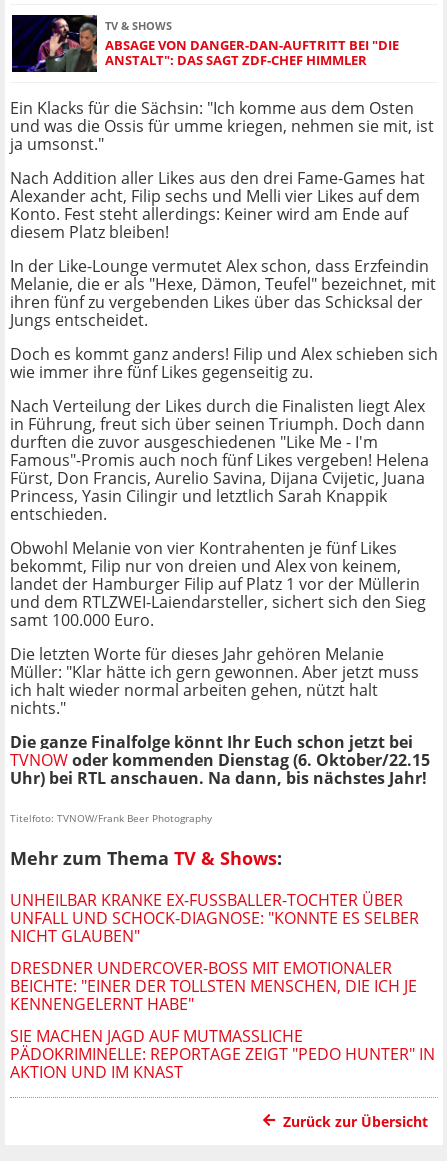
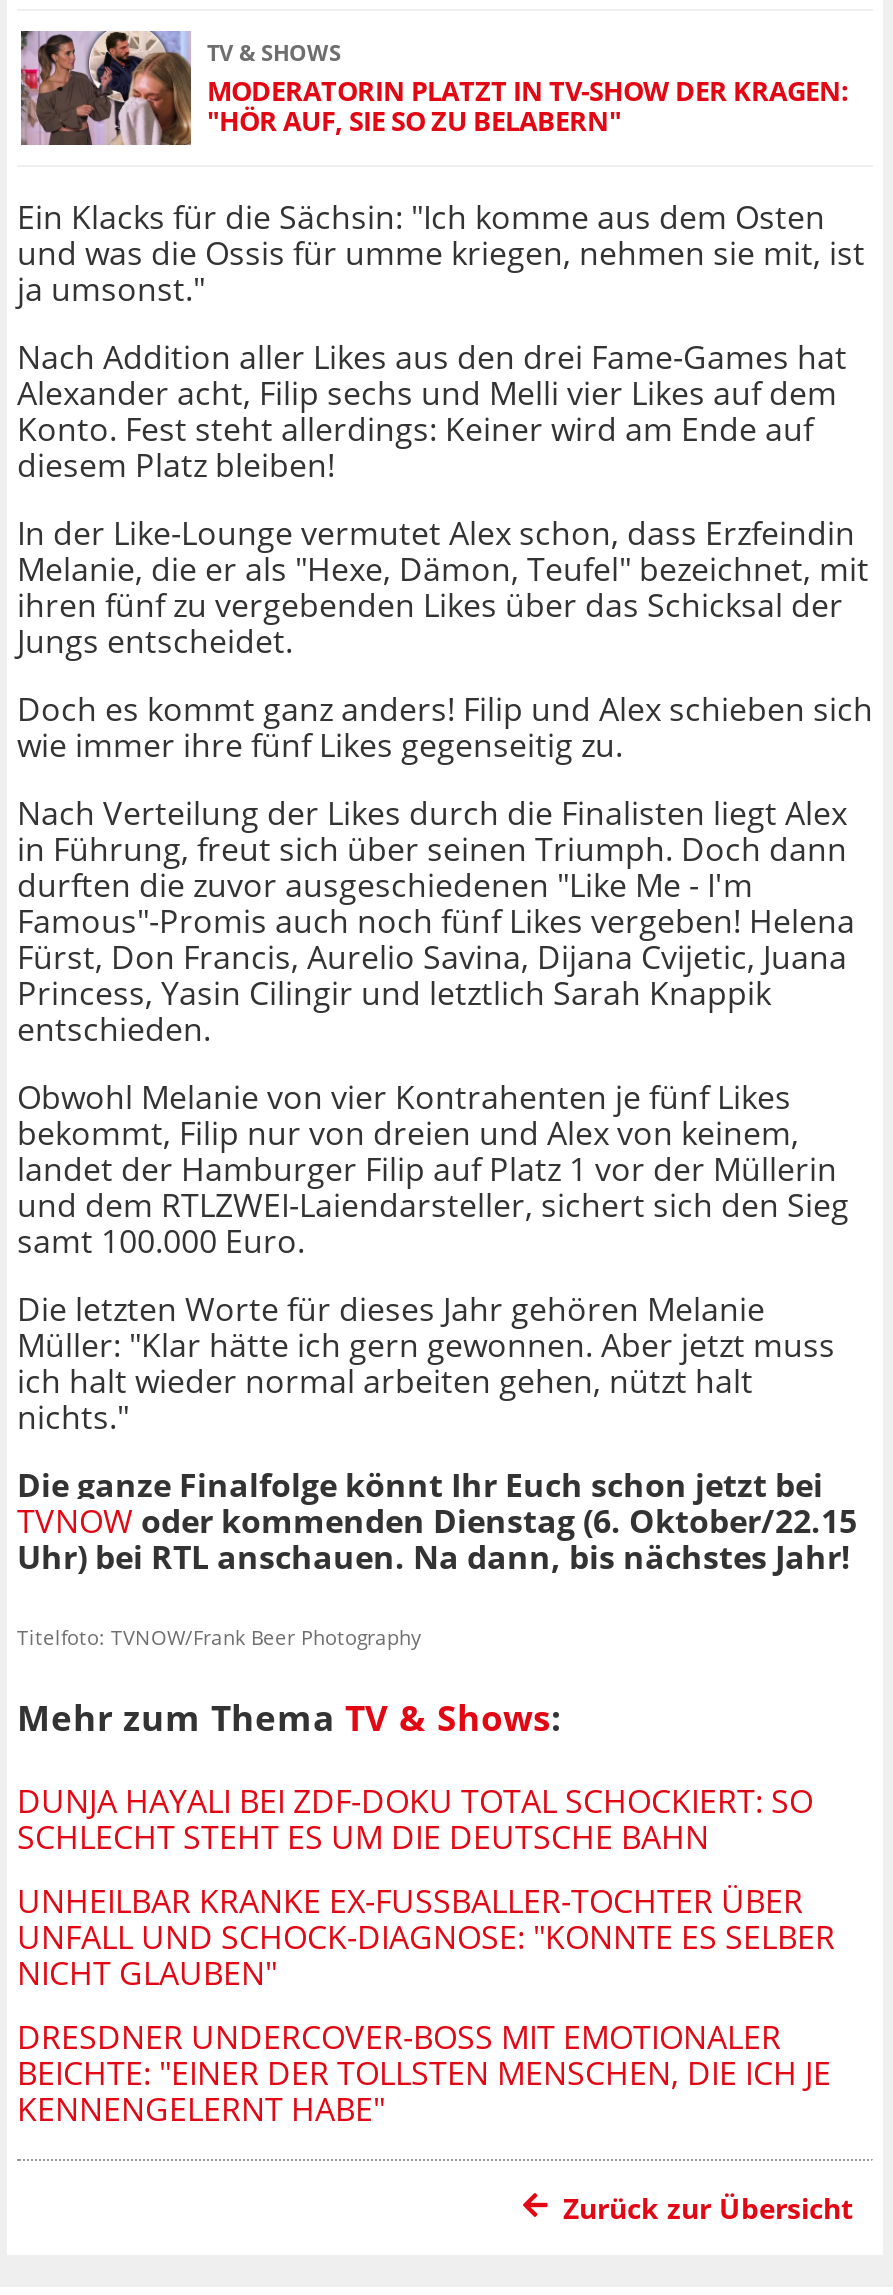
[11,14,399,73] [image] | ABSAGE VON DANGER-DAN-AUFTRITT BEI "DIE | ANSTALT": DAS SAGT ZDF-CHEF HIMMLER -> [19,29,849,147] [image] | MODERATORIN PLATZT IN TV-SHOW DER KRAGEN: | "HÖR AUF, SIE SO ZU BELABERN"
none -> [17,1779,813,1859] DUNJA HAYALI BEI ZDF-DOKU TOTAL SCHOCKIERT: SO | SCHLECHT STEHT ES UM DIE DEUTSCHE BAHN
moved [10,889,419,1015] -> [17,1879,835,2131]: UNHEILBAR KRANKE EX-FUSSBALLER-TOCHTER ÜBER U | NFALL UND SCHOCK-DIAGNOSE: "KONNTE ES SELBER N | ICHT GLAUBEN" | DRESDNER UNDERCOVER-BOSS MIT EMOTIONALER | BEICHTE: "EINER DER TOLLSTEN MENSCHEN, DIE ICH JE | KENNENGELERNT HABE"
[10,1025,435,1083] SIE MACHEN JAGD AUF MUTMASSLICHE P | ÄDOKRIMINELLE: REPORTAGE ZEIGT "PEDO HUNTER" IN A | KTION UND IM KNAST -> none

